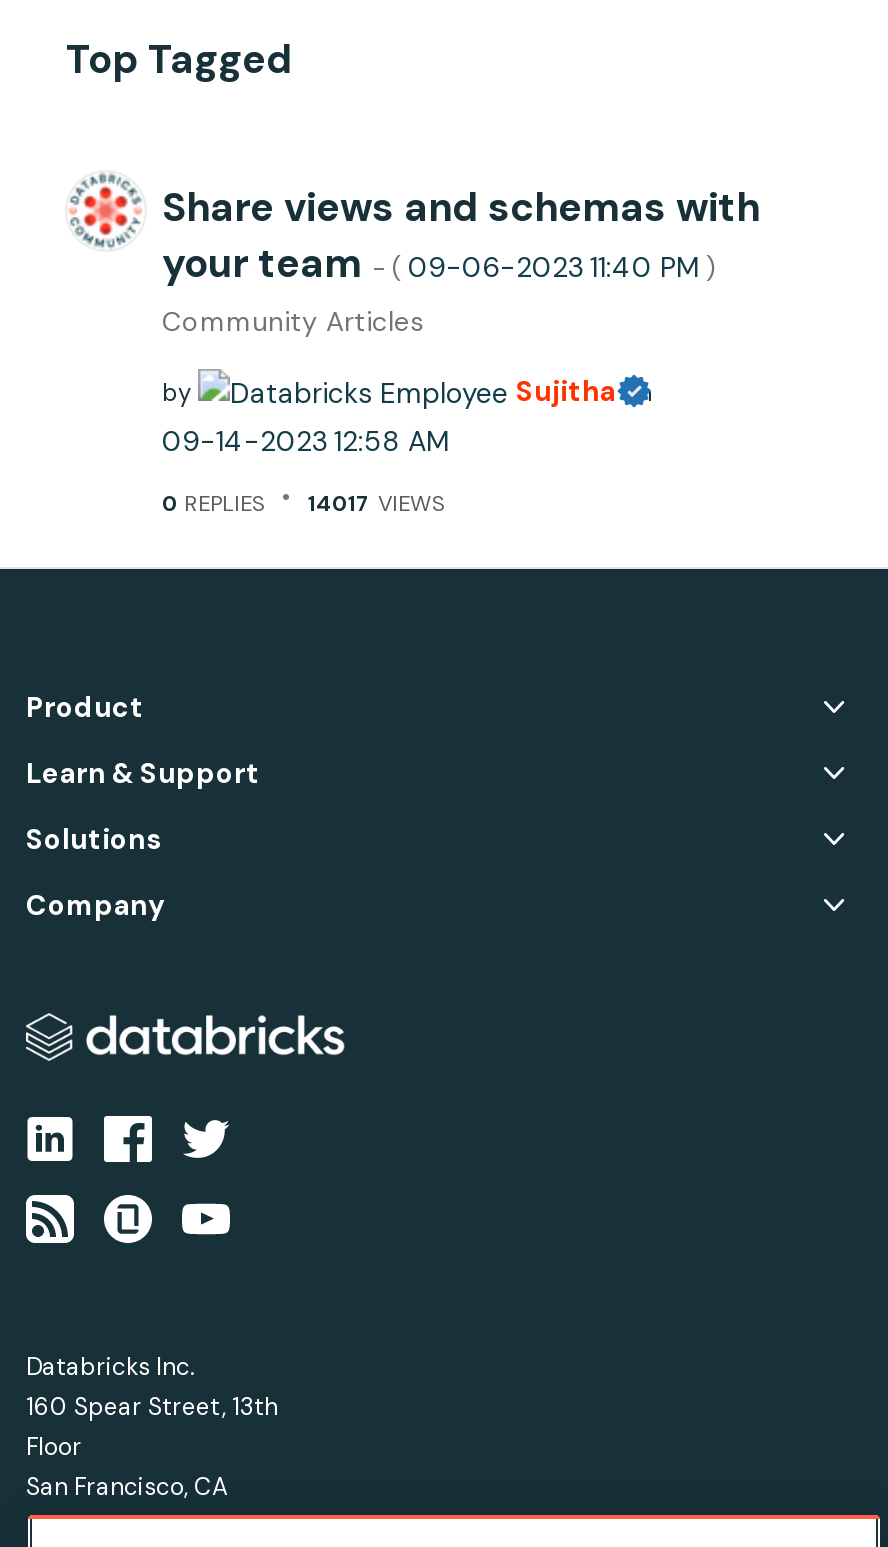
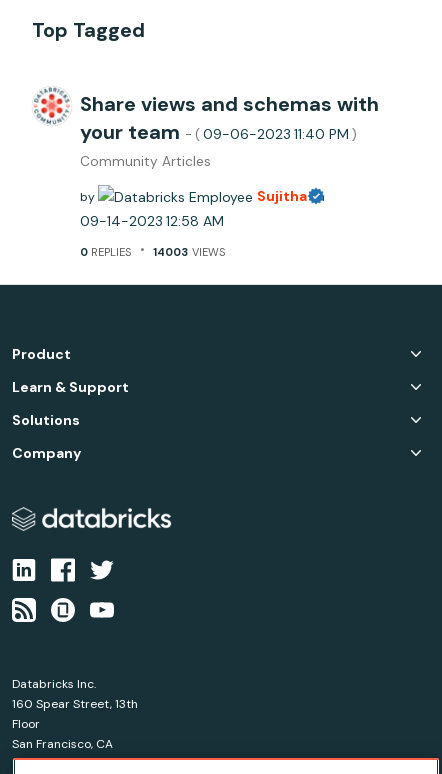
[308,489,444,517] 14017 VIEWS -> [153,245,225,259] 14003 VIEWS

